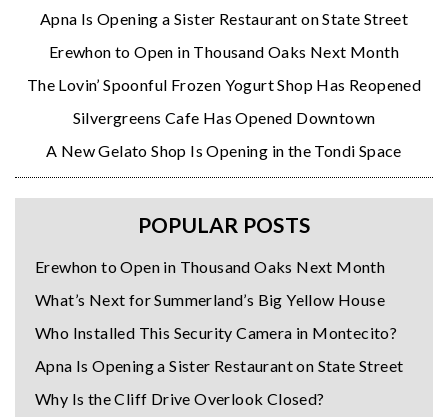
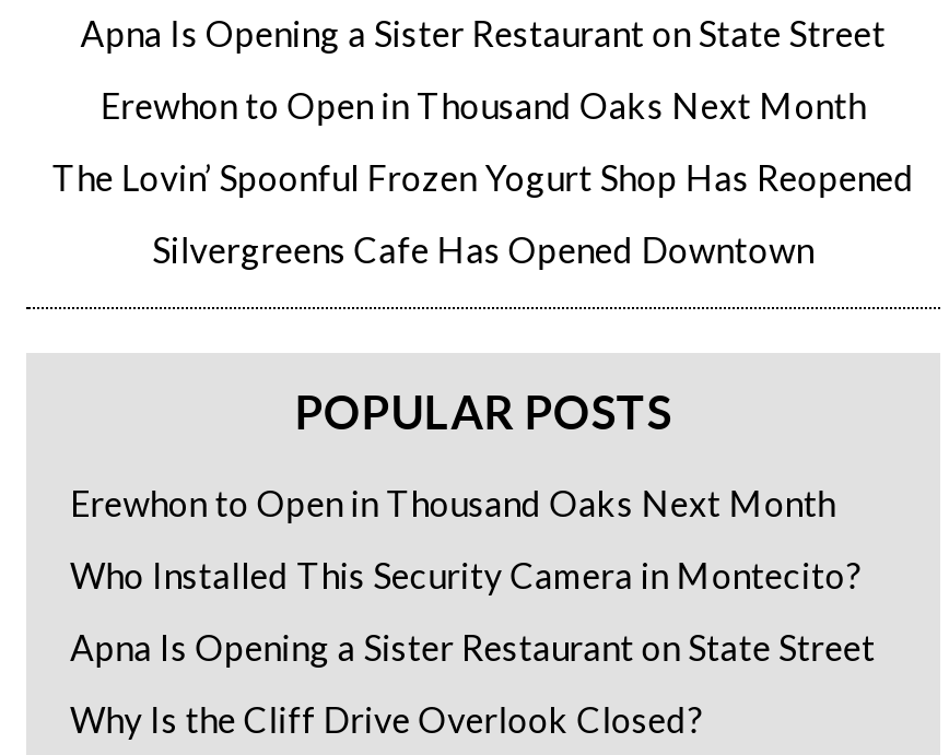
[46,141,402,160] A New Gelato Shop Is Opening in the Tondi Space -> none
[35,290,385,309] What’s Next for Summerland’s Big Yellow House -> none

